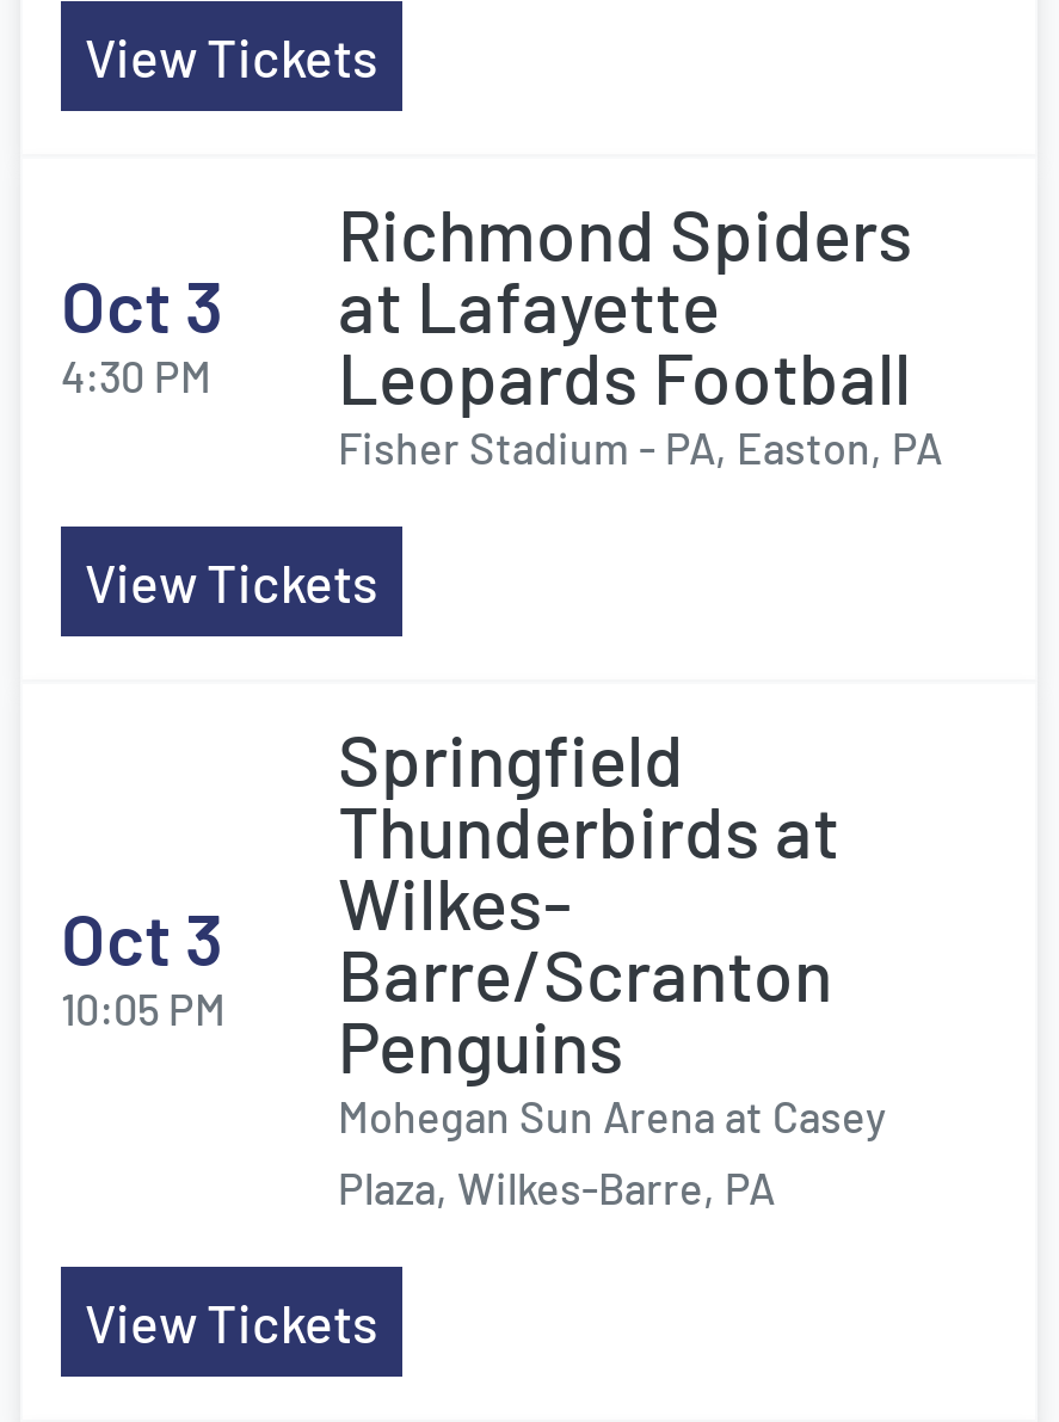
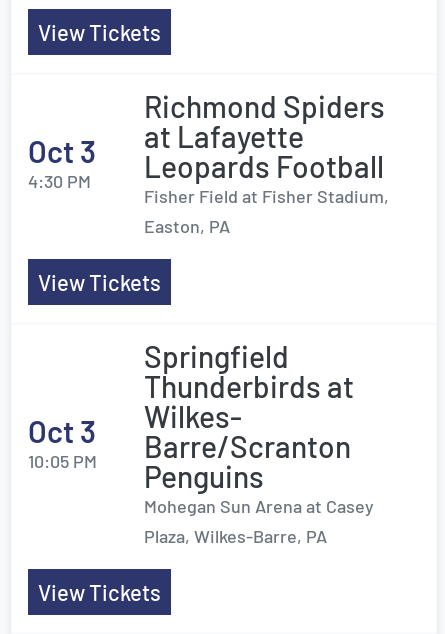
[338,421,942,474] Fisher Stadium - PA, Easton, PA -> [144,185,389,237] Fisher Field at Fisher Stadium, | Easton, PA

